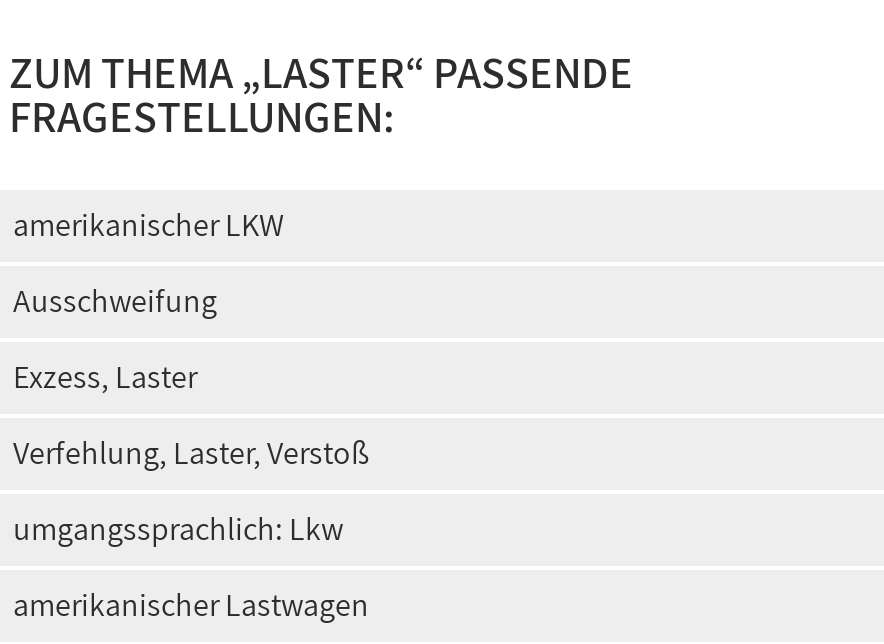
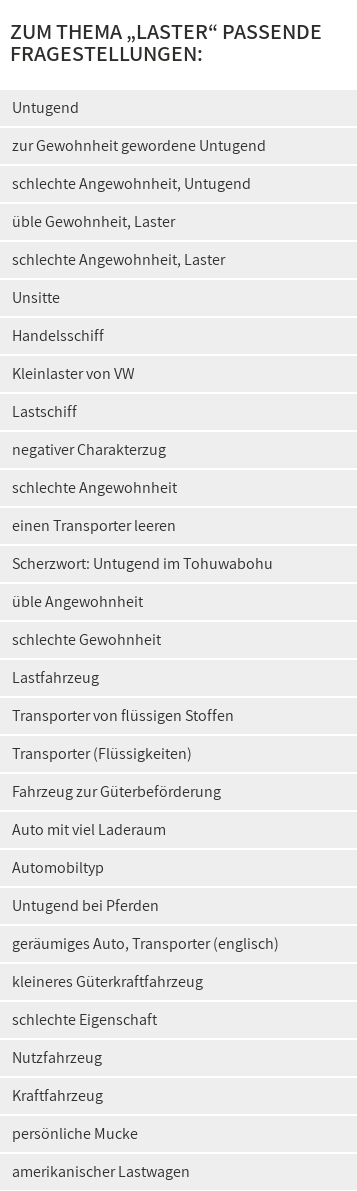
[13,204,369,550] amerikanischer LKW | Ausschweifung | Exzess, Laster | Verfehlung, Laster, Verstoß | umgangssprachlich: Lkw -> [12,97,279,1144] Untugend | zur Gewohnheit gewordene Untugend | schlechte Angewohnheit, Untugend | üble Gewohnheit, Laster | schlechte Angewohnheit, Laster | Unsitte | Handelsschiff | Kleinlaster von VW | Lastschiff | negativer Charakterzug | schlechte Angewohnheit | einen Transporter leeren | Scherzwort: Untugend im Tohuwabohu | üble Angewohnheit | schlechte Gewohnheit | Lastfahrzeug | Transporter von flüssigen Stoffen | Transporter (Flüssigkeiten) | Fahrzeug zur Güterbeförderung | Auto mit viel Laderaum | Automobiltyp | Untugend bei Pferden | geräumiges Auto, Transporter (englisch) | kleineres Güterkraftfahrzeug | schlechte Eigenschaft | Nutzfahrzeug | Kraftfahrzeug | persönliche Mucke

